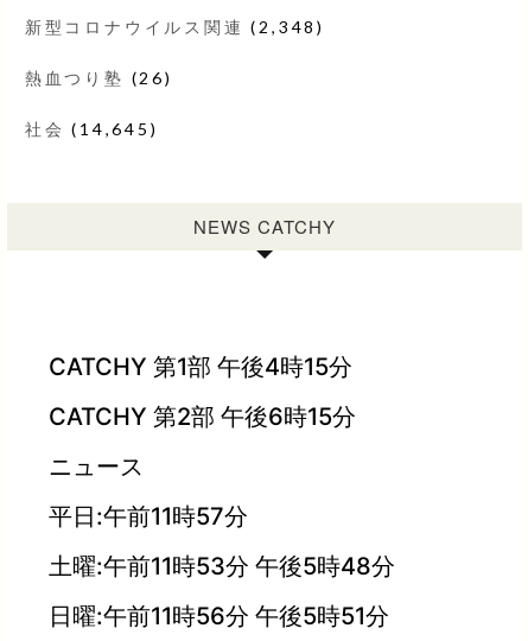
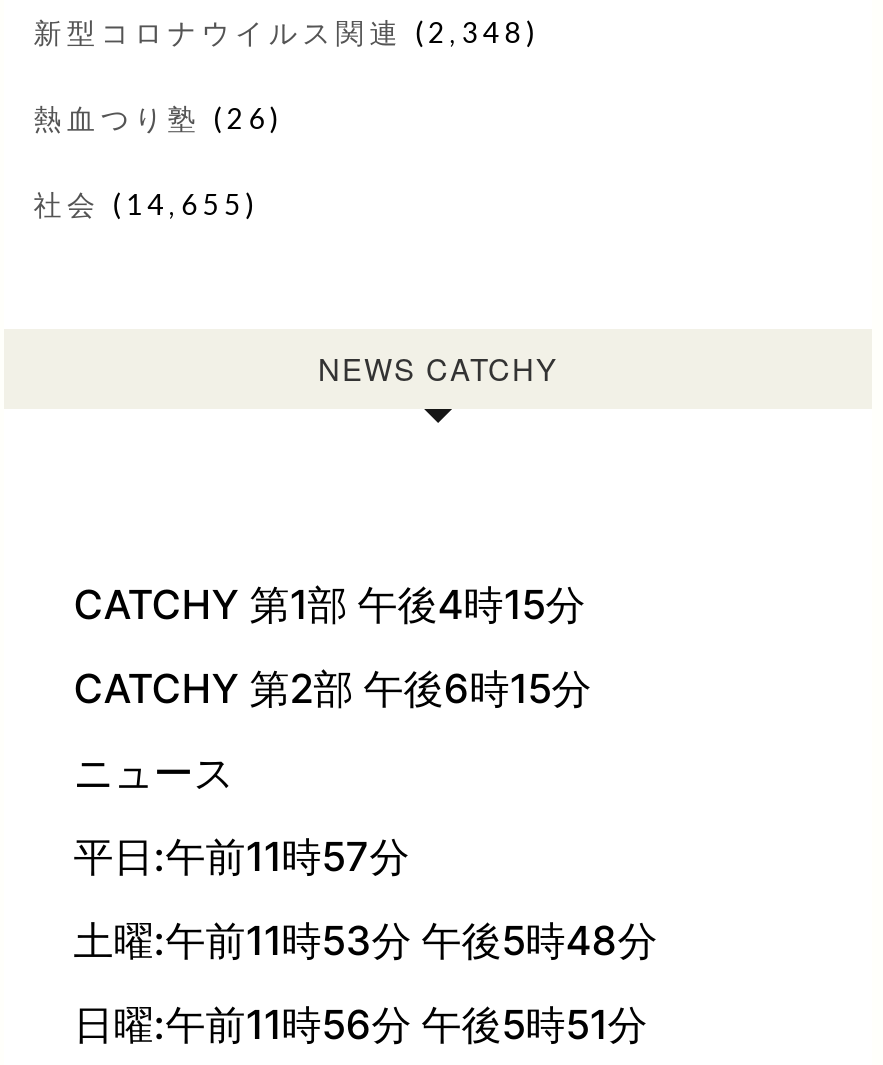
[25,119,158,139] 社会(14,645) -> [33,187,259,221] 社会(14,655)

